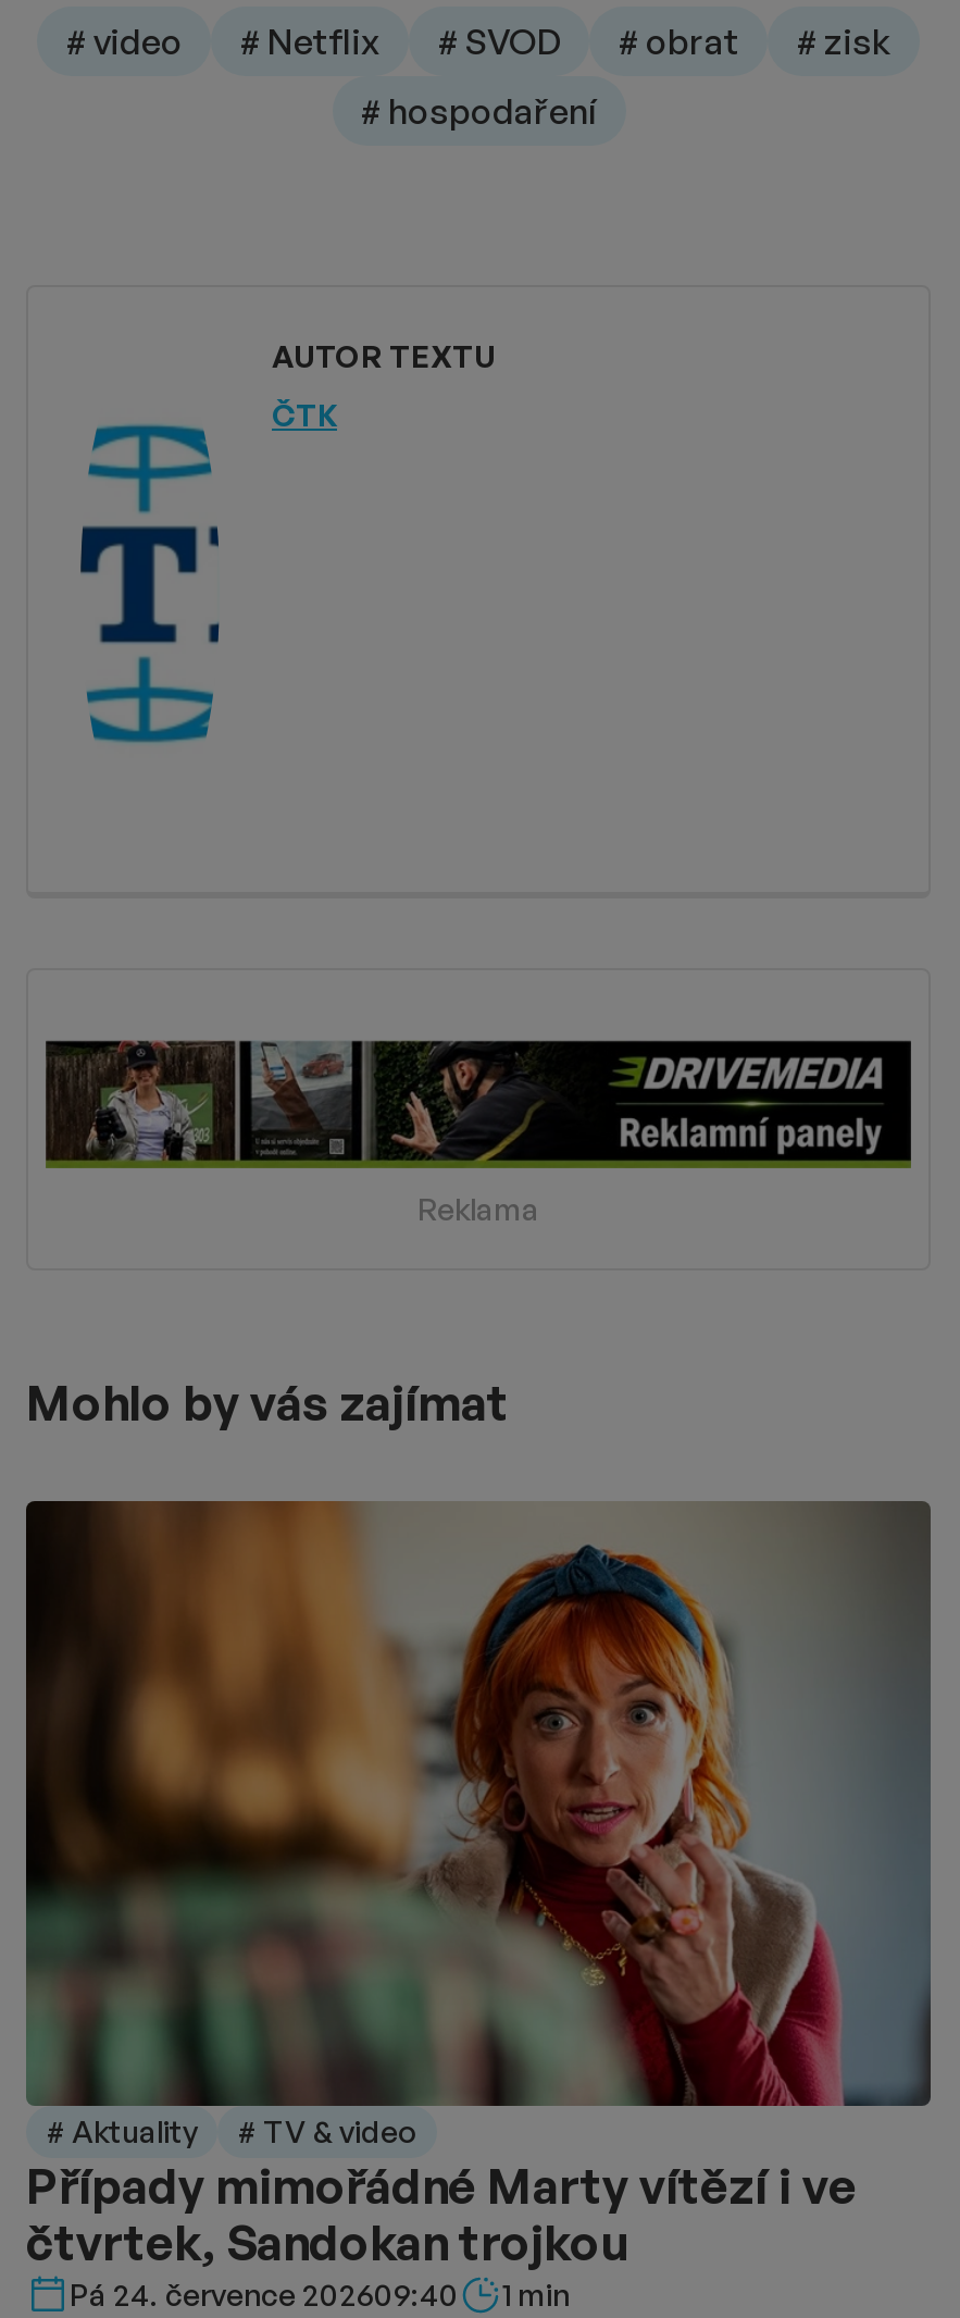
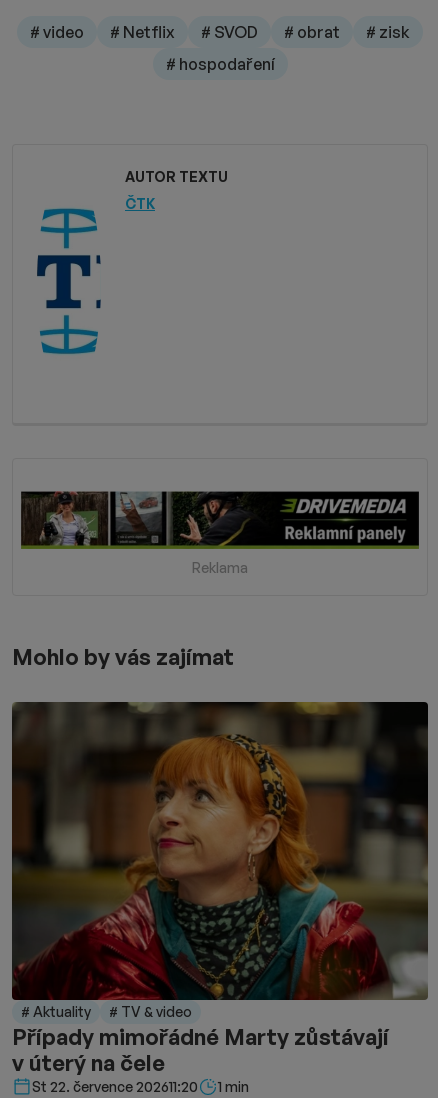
[26,1499,931,2312] [image] | Případy mimořádné Marty vítězí i ve | čtvrtek, Sandokan trojkou | Pá 24. července 202609:40 -> [11,701,429,1095] [image] | Případy mimořádné Marty zůstávají | v úterý na čele | St 22. července 202611:20

